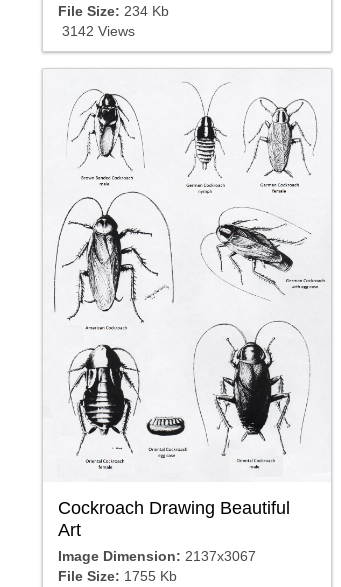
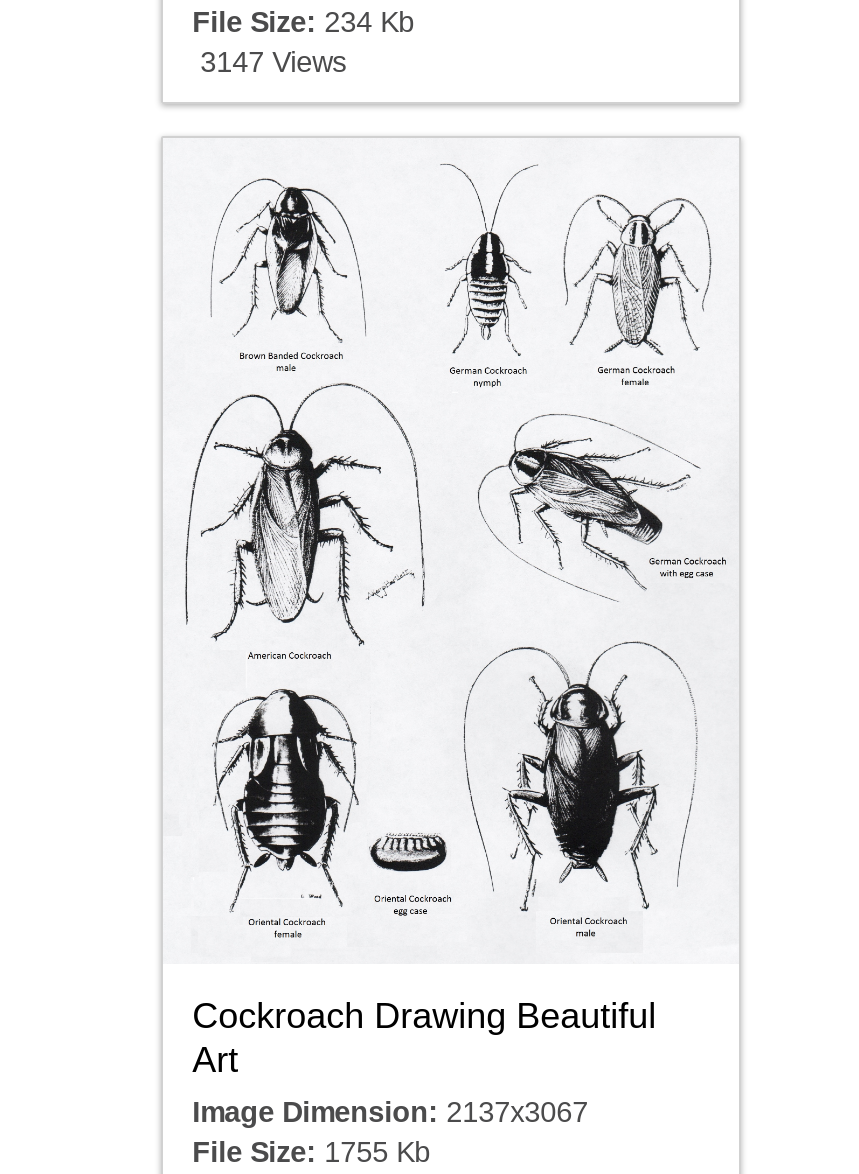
[58,22,135,38] 3142 Views -> [192,45,346,77] 3147 Views

